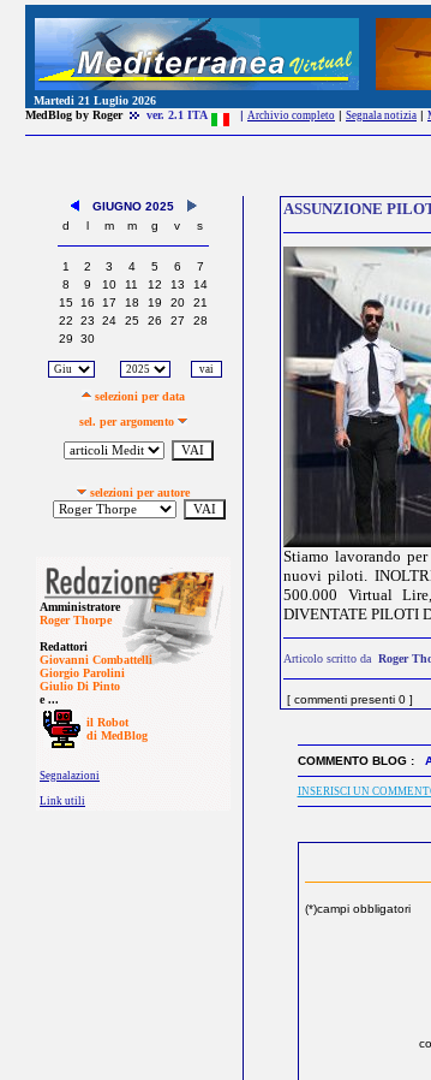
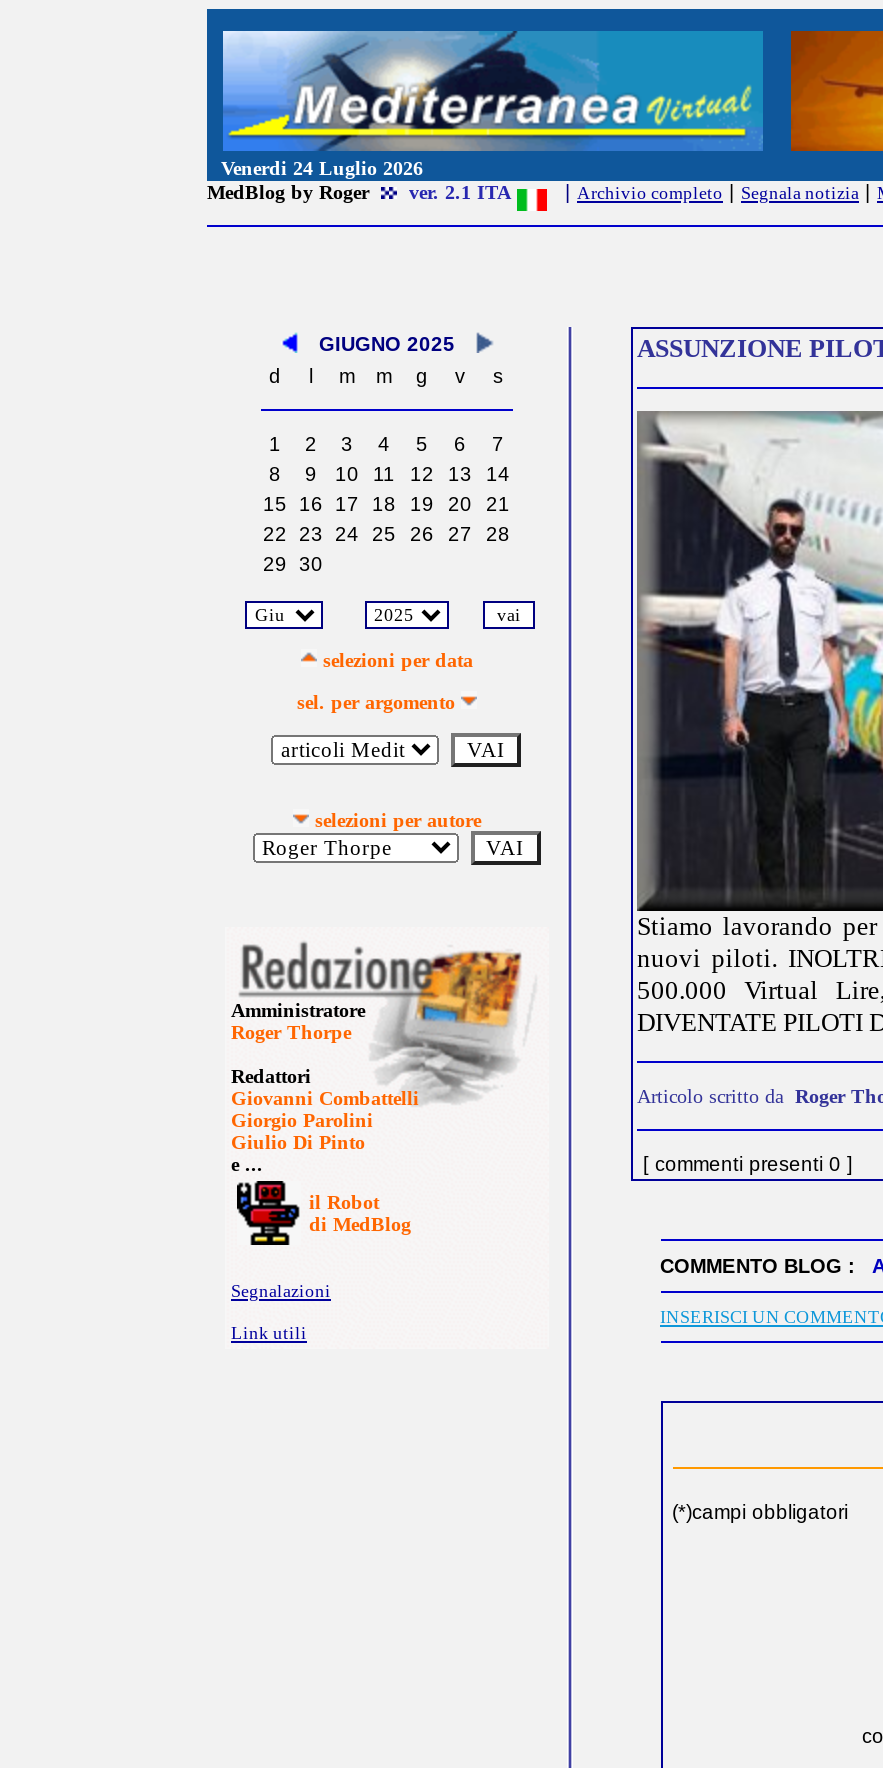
[30,94,160,107] Martedi 21 Luglio 2026 -> [215,157,429,179] Venerdi 24 Luglio 2026

